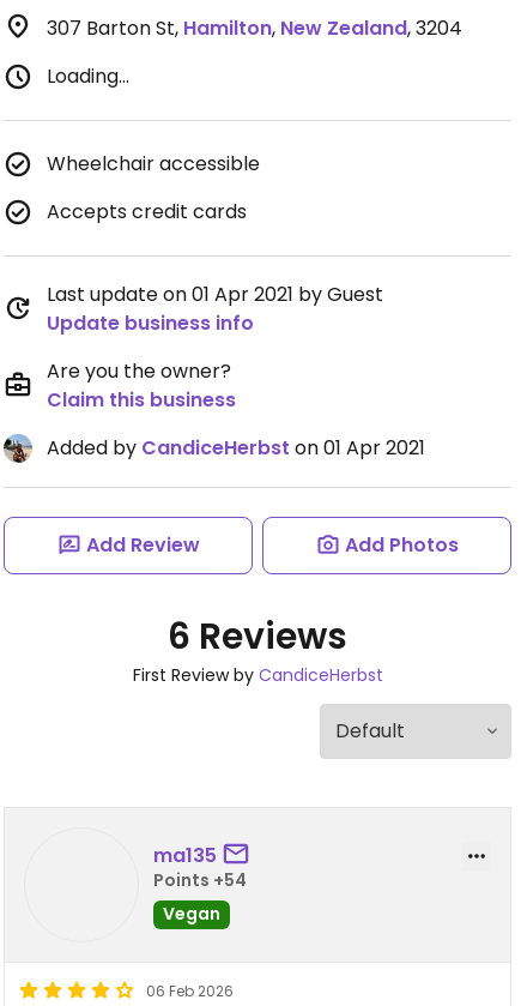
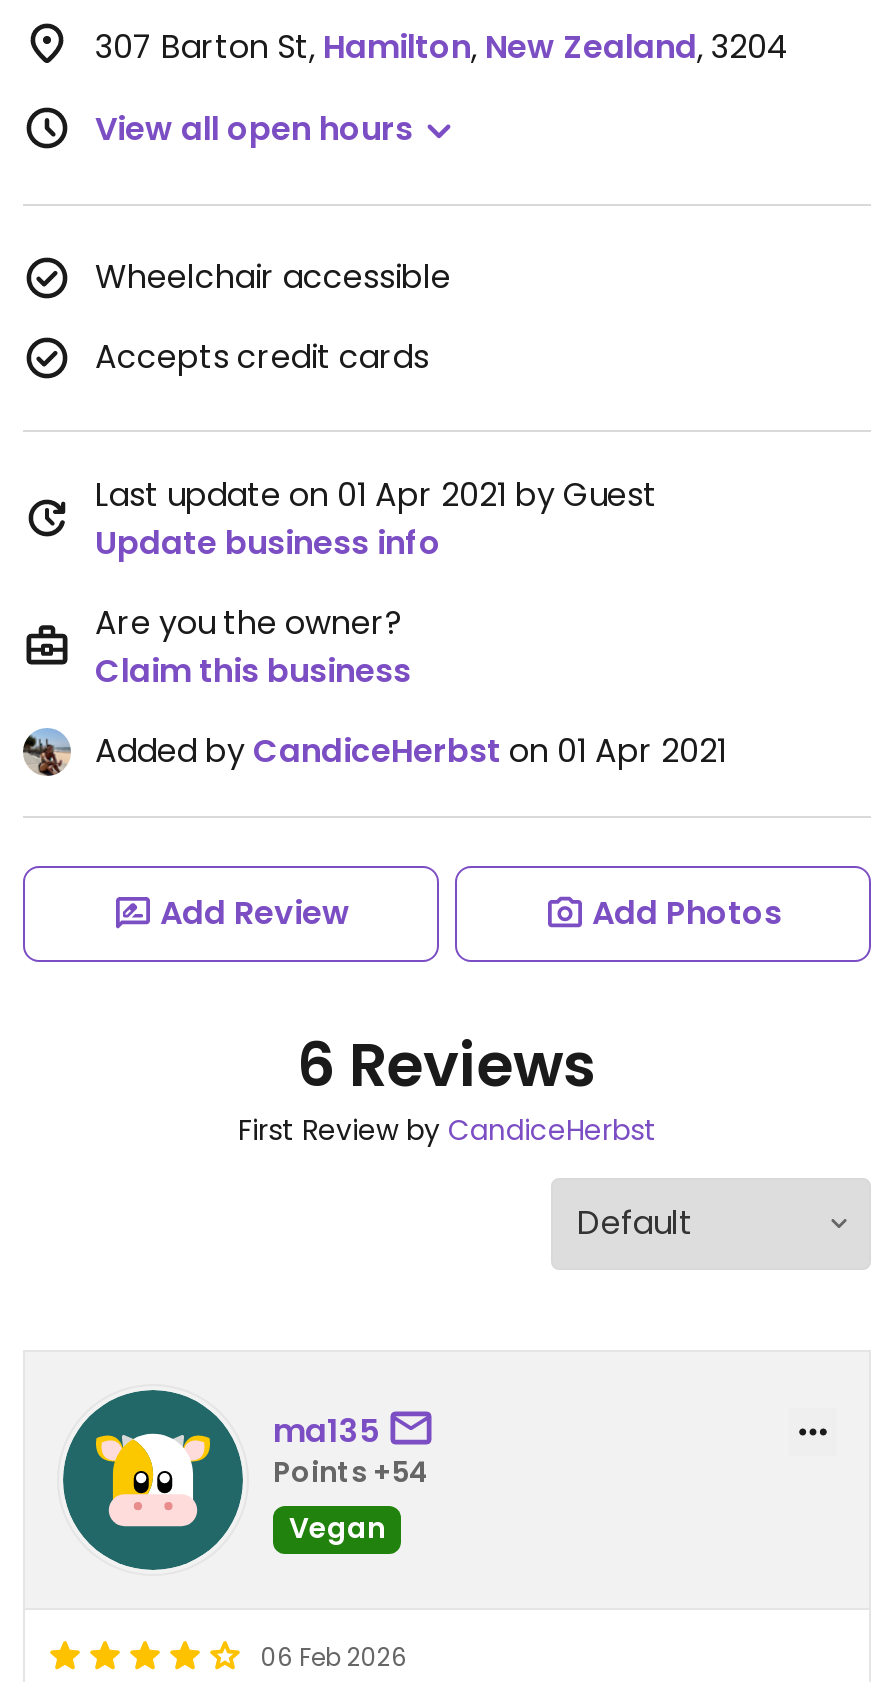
[47,62,129,90] Loading... -> [95,106,413,152] View all open hours
none -> [61,1388,245,1572] [image]

